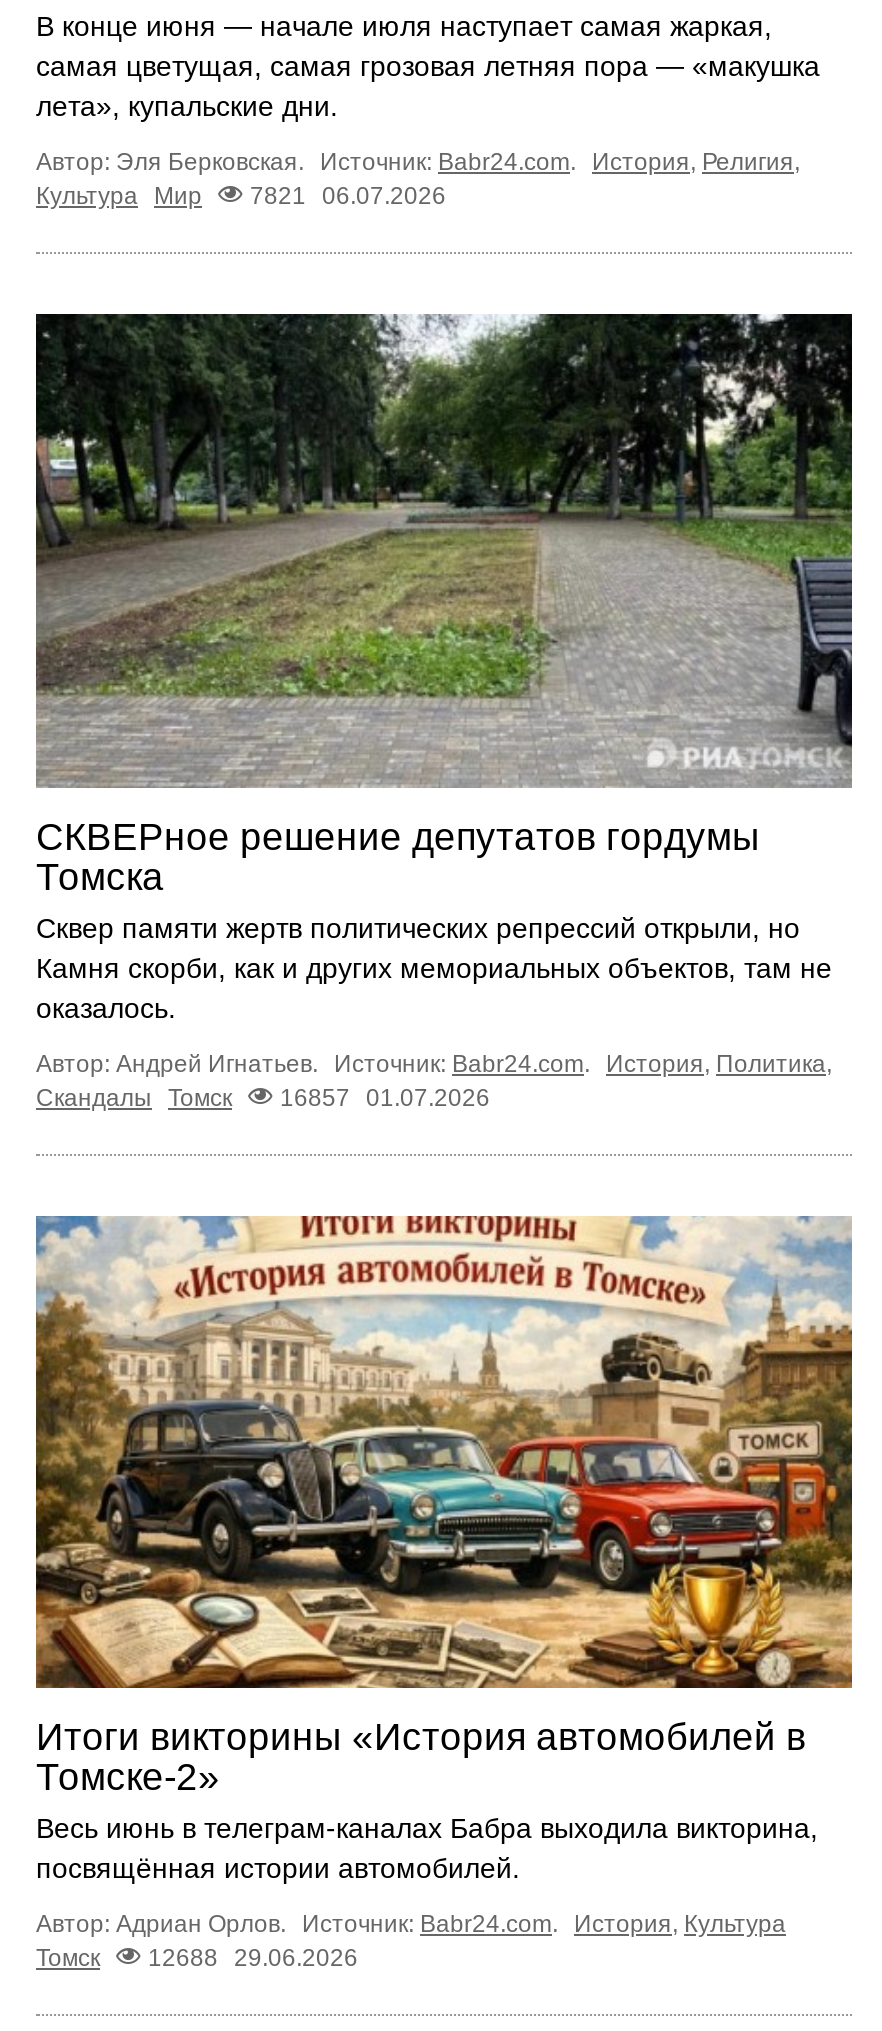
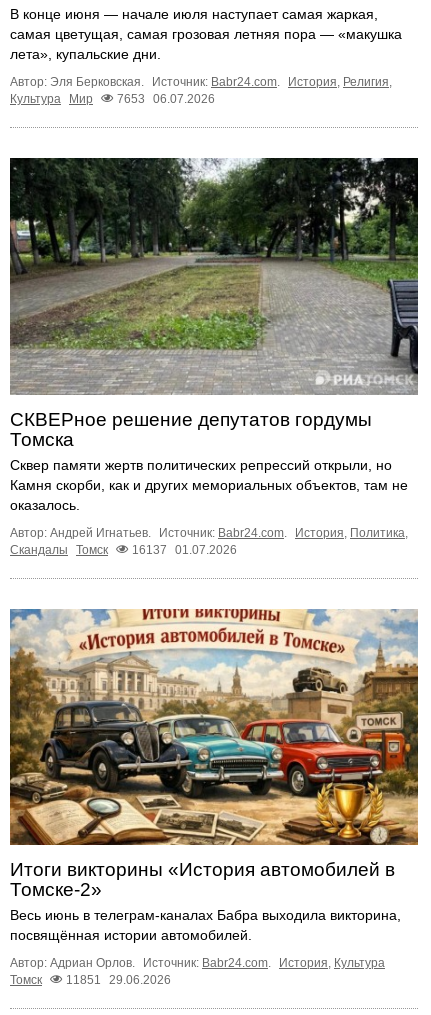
[36,182,446,210] Культура Мир 7821 06.07.2026 -> [10,92,215,106] Культура Мир 7653 06.07.2026
[36,1083,490,1111] Скандалы Томск 16857 01.07.2026 -> [10,543,237,557] Скандалы Томск 16137 01.07.2026
[36,1945,358,1973] Томск 12688 29.06.2026 -> [10,973,171,987] Томск 11851 29.06.2026

